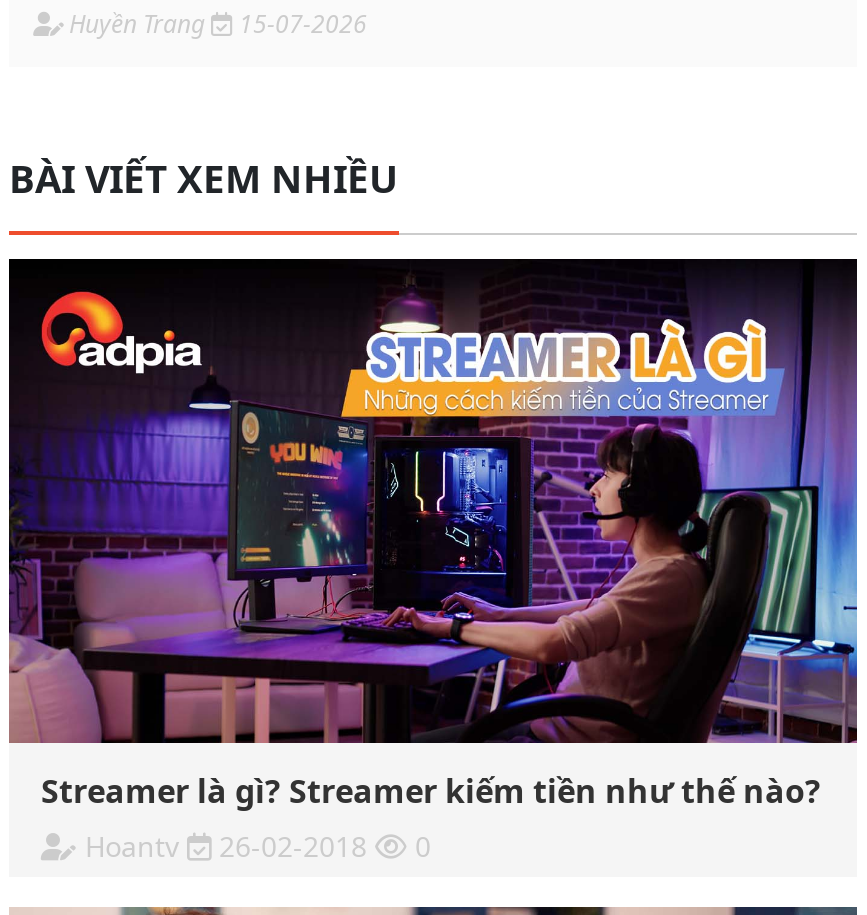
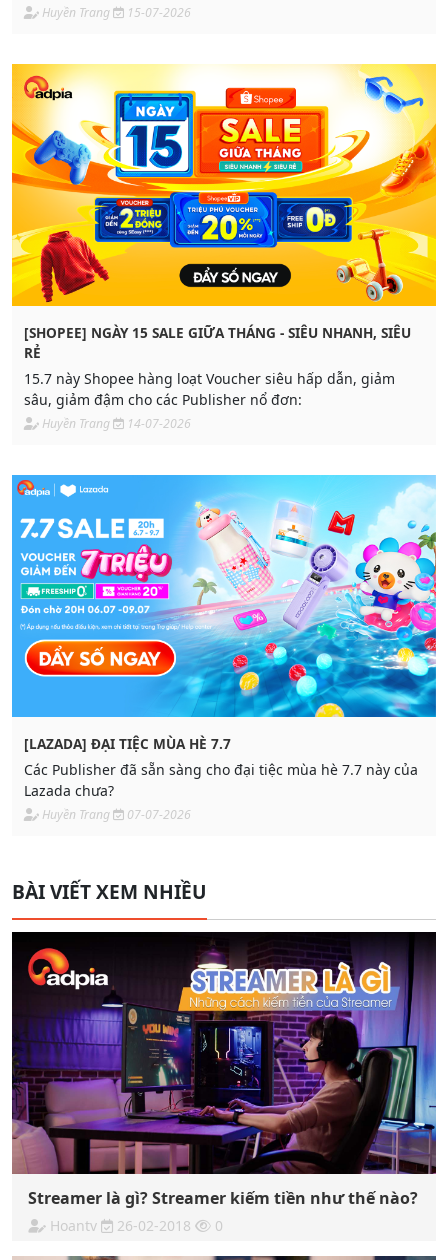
none -> [11,63,437,432] [image] | [SHOPEE] NGÀY 15 SALE GIỮA THÁNG - SIÊU NHANH, SIÊU | RẺ | 15.7 này Shopee hàng loạt Voucher siêu hấp dẫn, giảm | sâu, giảm đậm cho các Publisher nổ đơn: | Huyền Trang | 14-07-2026
none -> [11,474,437,823] [image] | [LAZADA] ĐẠI TIỆC MÙA HÈ 7.7 | Các Publisher đã sẵn sàng cho đại tiệc mùa hè 7.7 này của | Lazada chưa? | Huyền Trang | 07-07-2026

